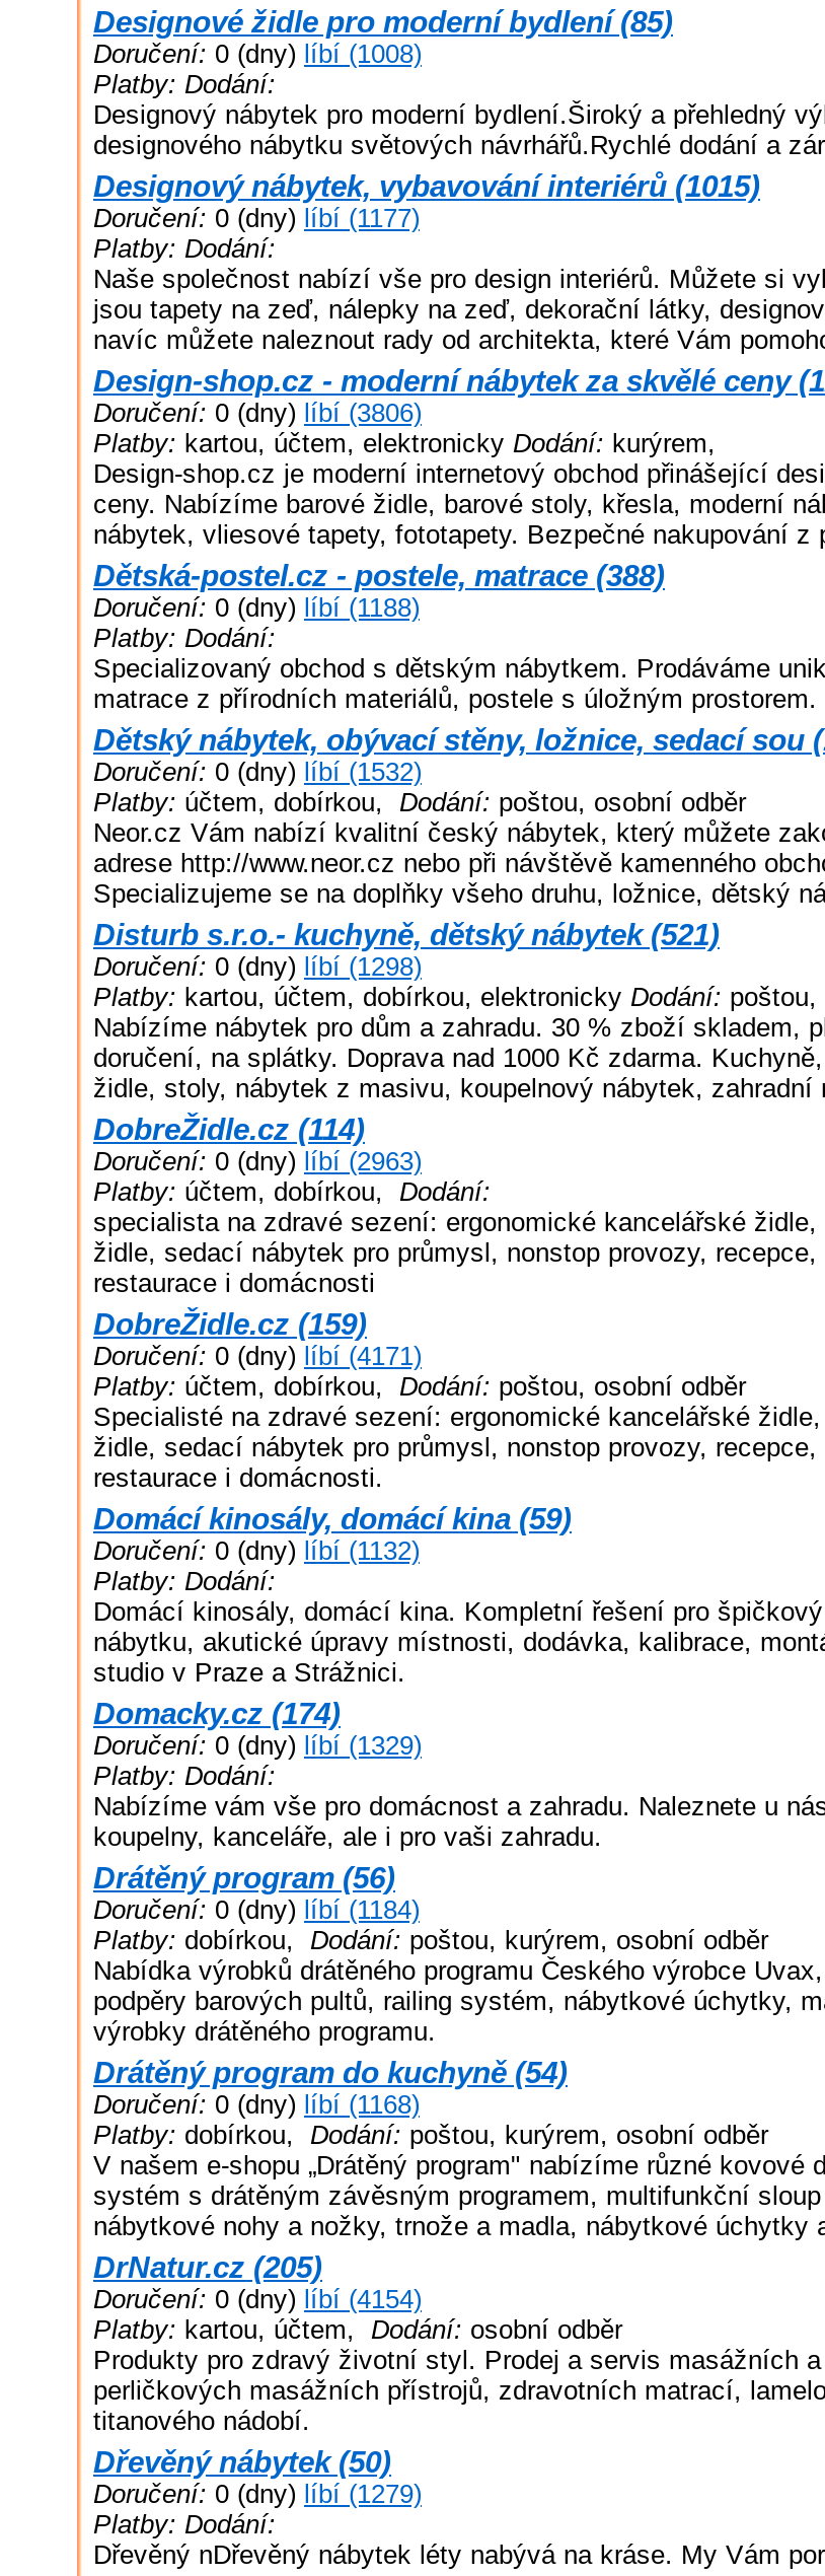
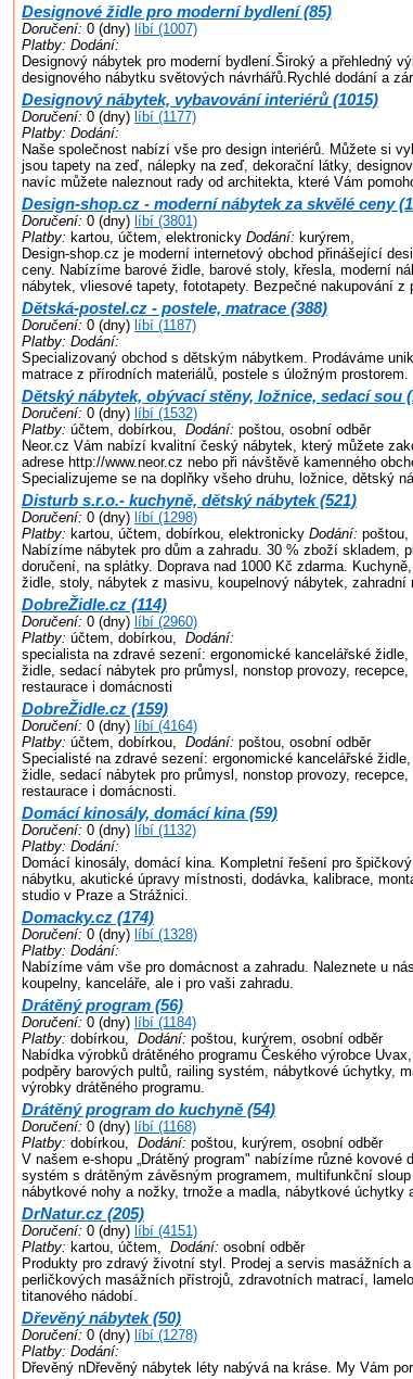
[93,39,422,69] Doručení: 0 (dny) líbí (1008) -> [22,21,197,37] Doručení: 0 (dny) líbí (1007)
[93,398,422,428] Doručení: 0 (dny) líbí (3806) -> [22,213,197,229] Doručení: 0 (dny) líbí (3801)
[93,592,420,623] Doručení: 0 (dny) líbí (1188) -> [22,317,196,333] Doručení: 0 (dny) líbí (1187)
[93,1146,422,1176] Doručení: 0 (dny) líbí (2963) -> [22,613,197,630] Doručení: 0 (dny) líbí (2960)
[93,1341,422,1371] Doručení: 0 (dny) líbí (4171) -> [22,718,197,734] Doručení: 0 (dny) líbí (4164)
[93,1730,422,1761] Doručení:0 (dny) líbí (1329) -> [22,926,197,942] Doručení:0 (dny) líbí (1328)
[93,2284,422,2314] Doručení: 0 (dny) líbí (4154) -> [22,1223,197,1239] Doručení: 0 (dny) líbí (4151)
[93,2479,422,2509] Doručení: 0 (dny) líbí (1279) -> [22,1327,197,1343] Doručení: 0 (dny) líbí (1278)

